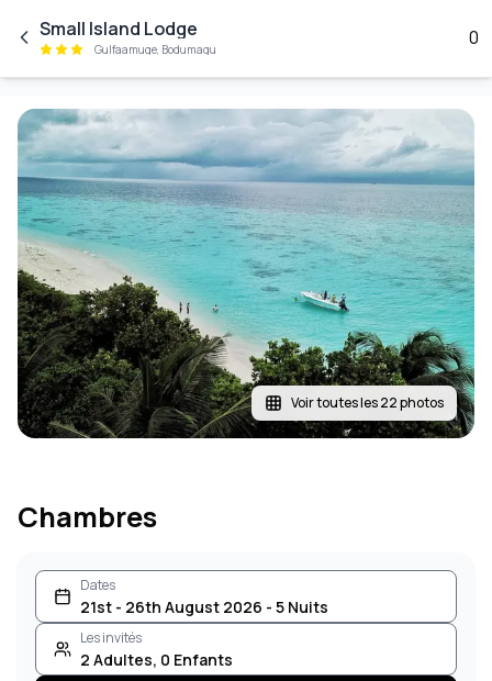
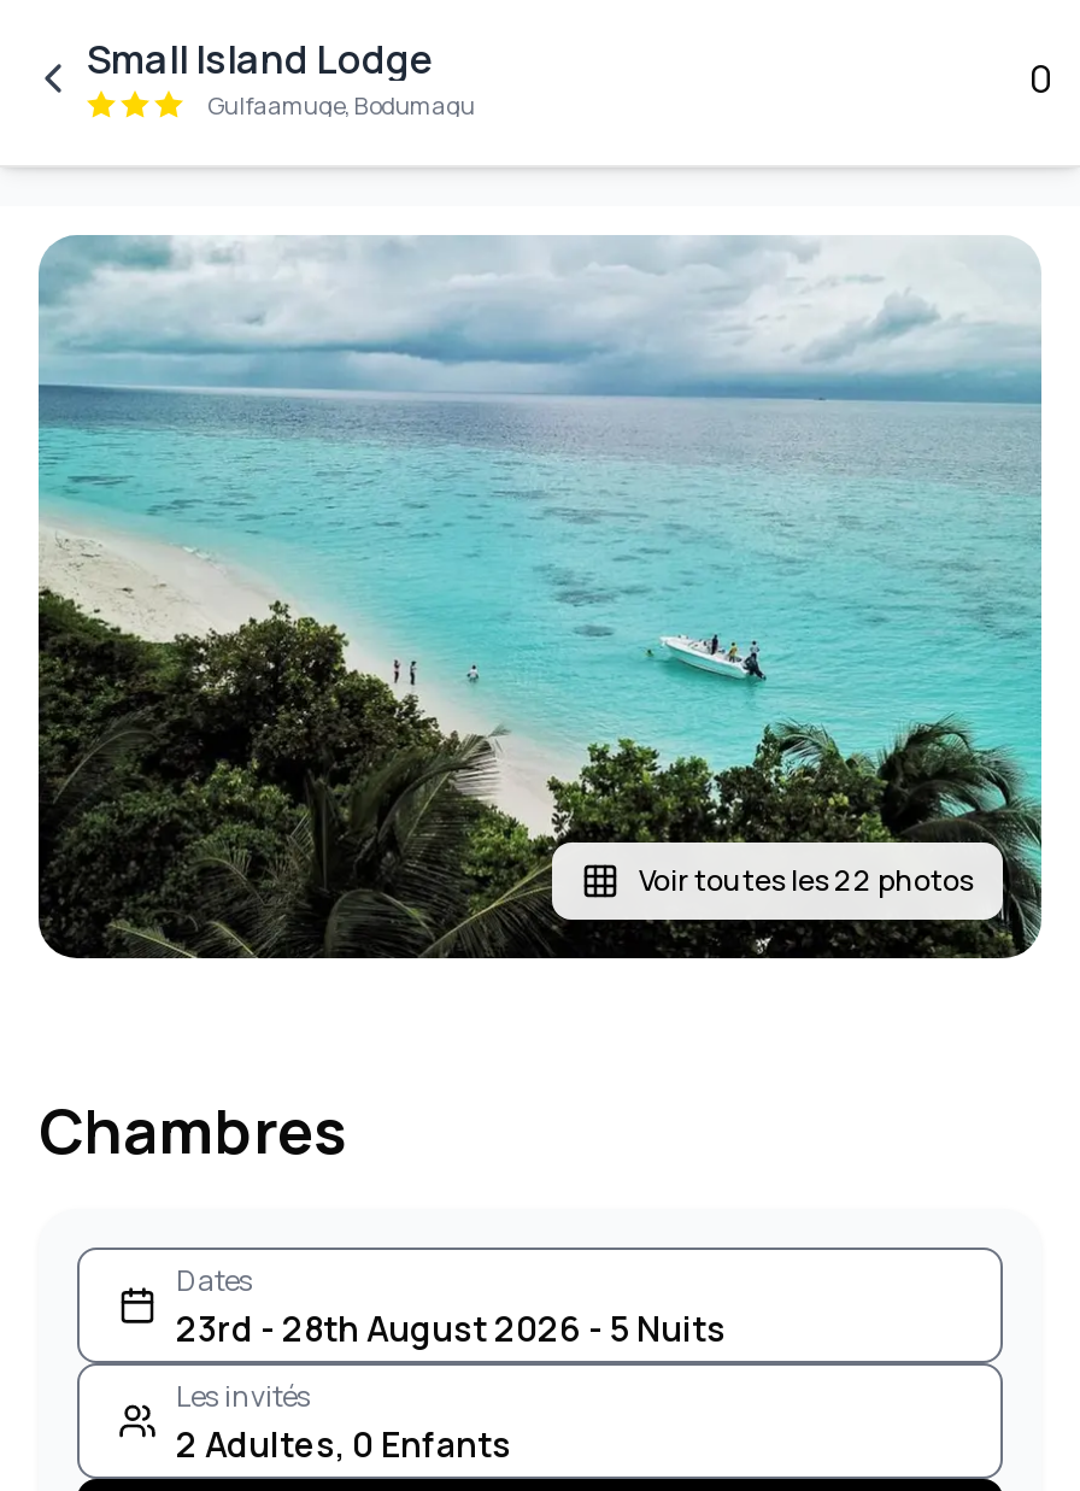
[80,596,328,617] 21st - 26th August 2026 - 5 Nuits -> [176,1304,726,1350] 23rd - 28th August 2026 - 5 Nuits

